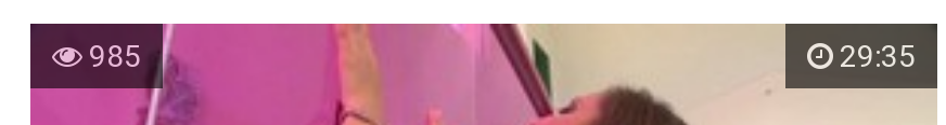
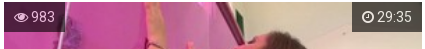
[82,38,141,73] 985 -> [28,9,55,25] 983

